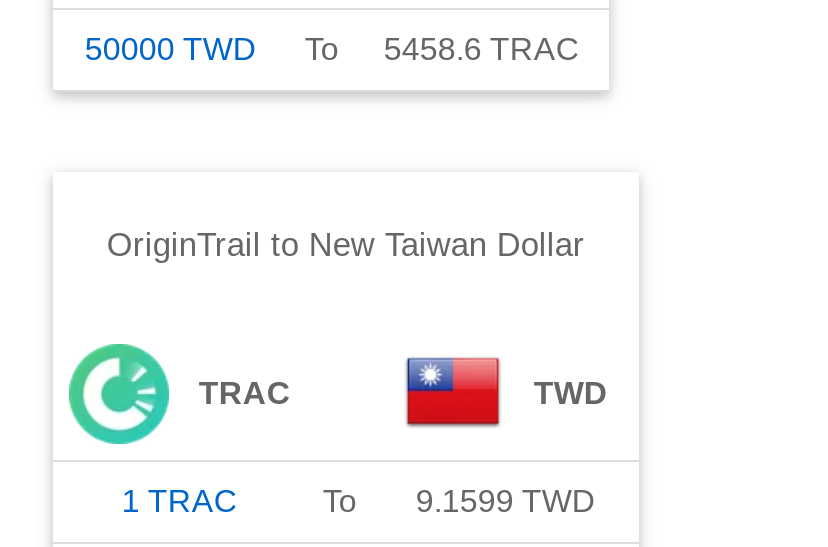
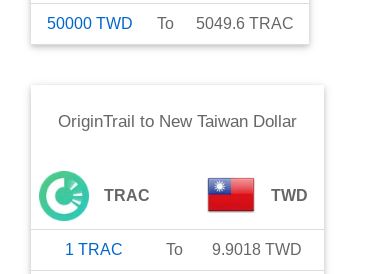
[85,32,580,66] 50000 TWD To 5458.6 TRAC -> [47,15,294,32] 50000 TWD To 5049.6 TRAC
[323,484,596,518] To 9.1599 TWD -> [166,241,302,258] To 9.9018 TWD

